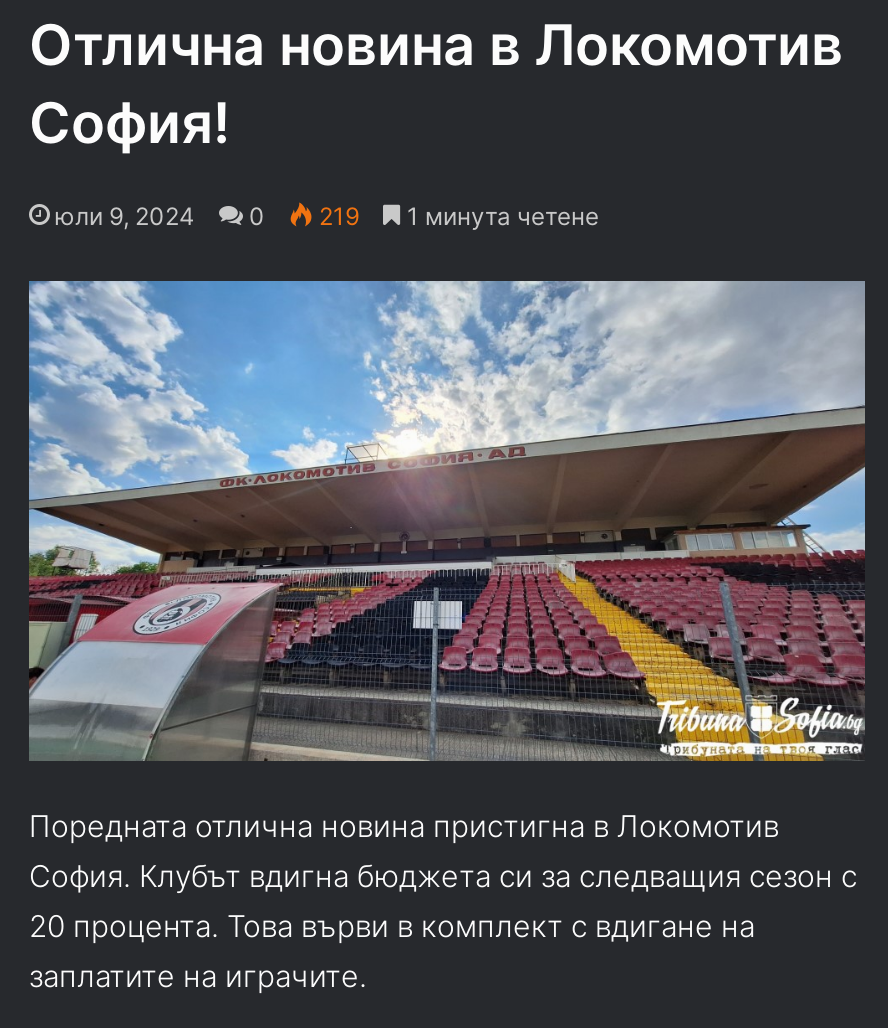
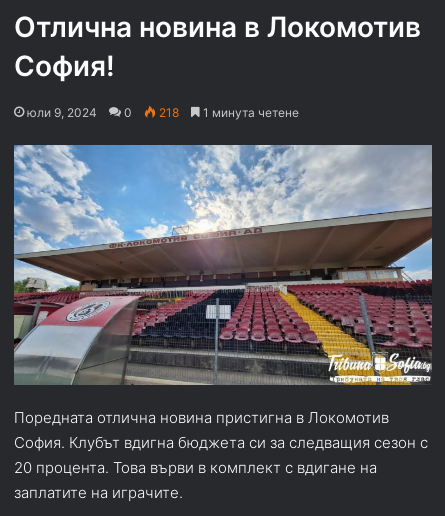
[313,202,359,232] 219 -> [156,105,179,120] 218

